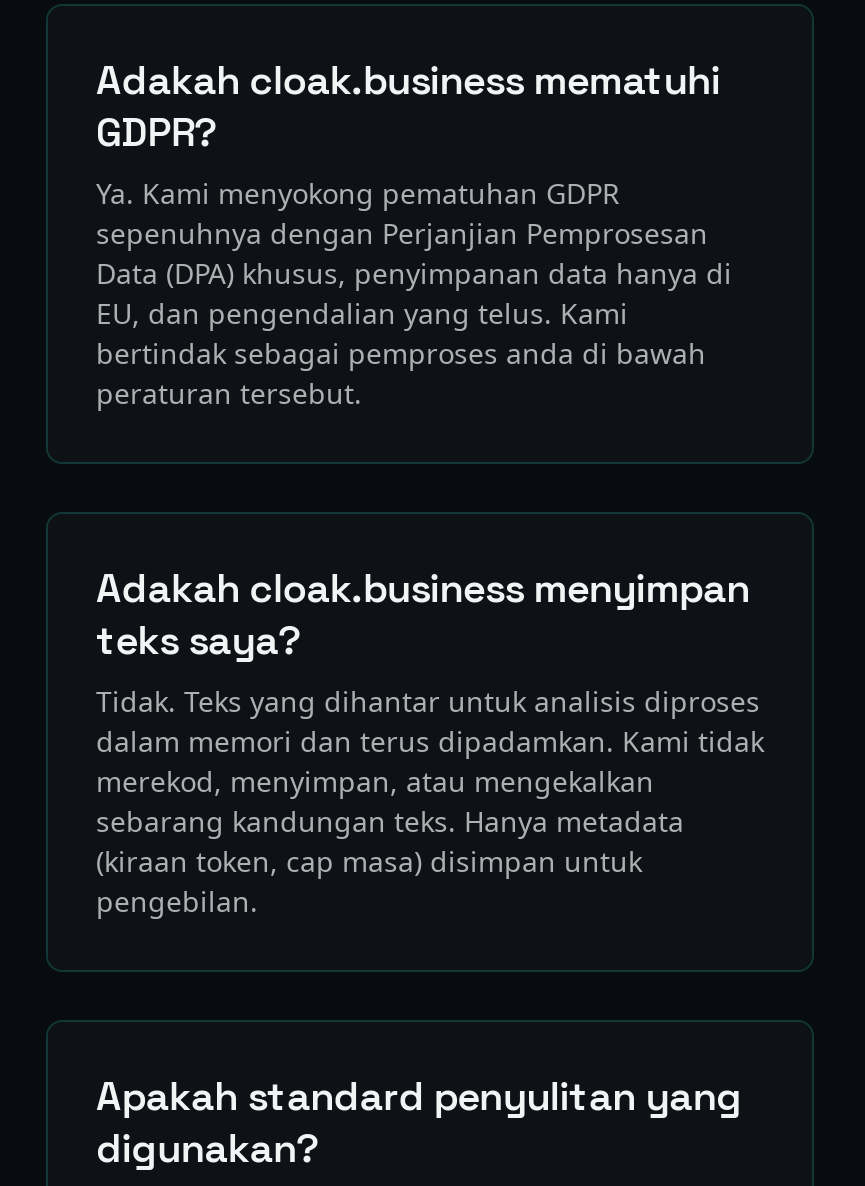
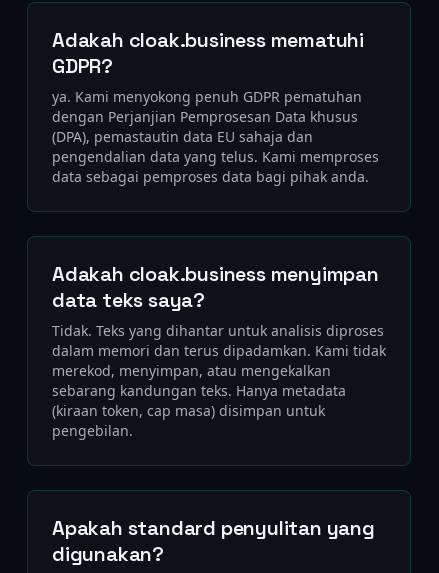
[96,174,732,412] Ya. Kami menyokong pematuhan GDPR | sepenuhnya dengan Perjanjian Pemprosesan | Data (DPA) khusus, penyimpanan data hanya di | EU, dan pengendalian yang telus. Kami | bertindak sebagai pemproses anda di bawah | peraturan tersebut. -> [52,87,379,186] ya. Kami menyokong penuh GDPR pematuhan | dengan Perjanjian Pemprosesan Data khusus | (DPA), pemastautin data EU sahaja dan | pengendalian data yang telus. Kami memproses | data sebagai pemproses data bagi pihak anda.
[96,614,302,666] teks saya? -> [52,287,205,313] data teks saya?

